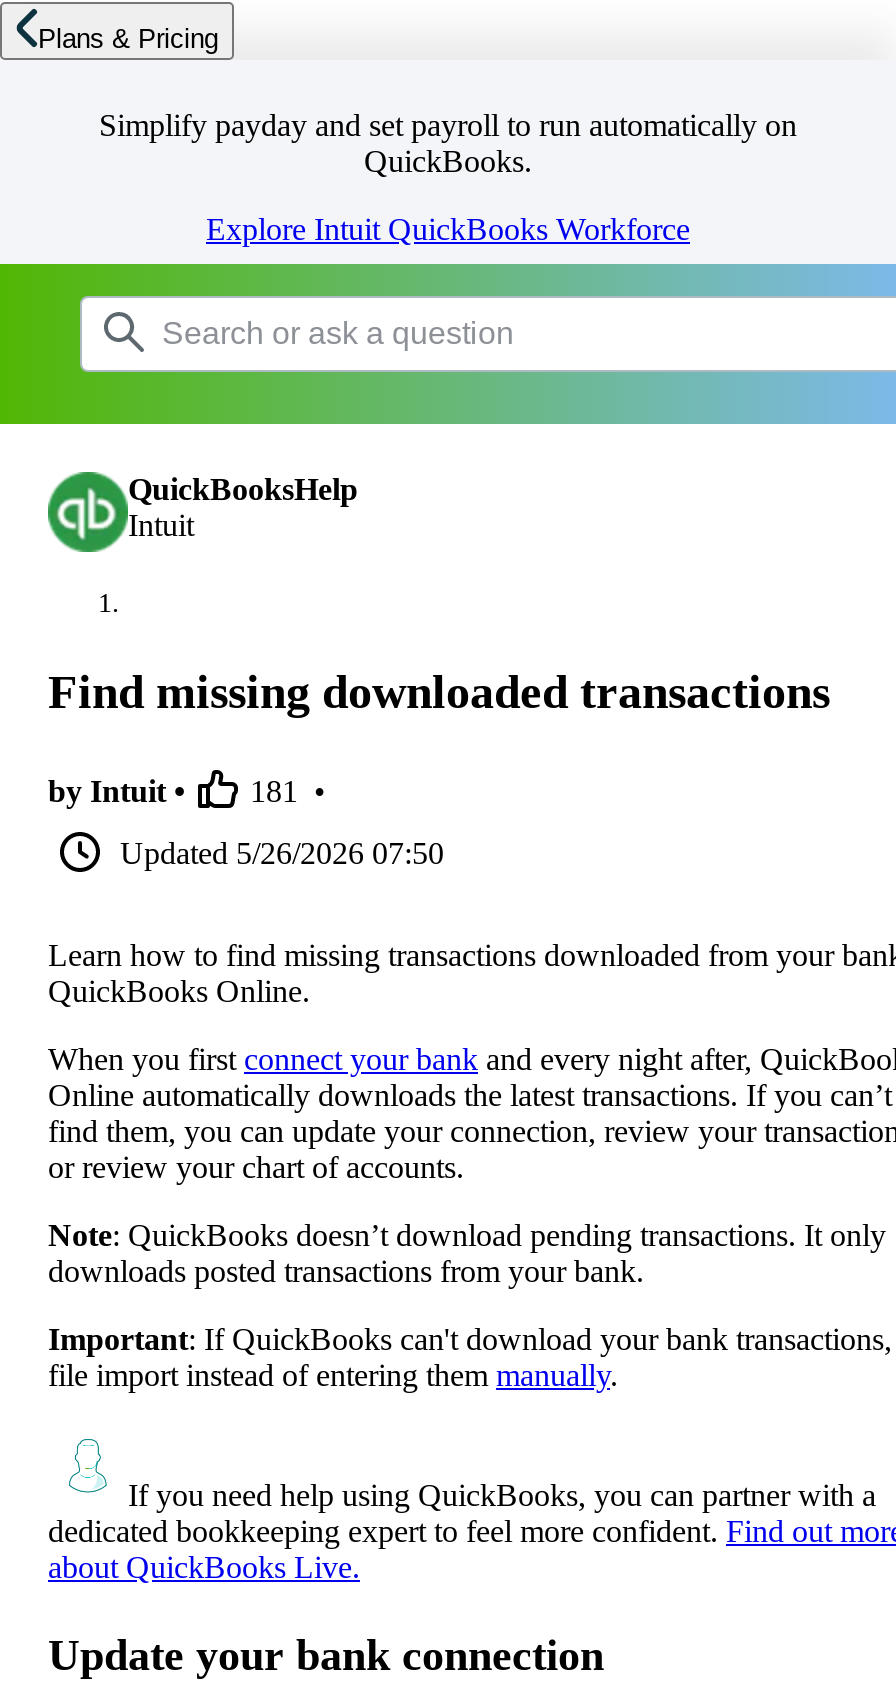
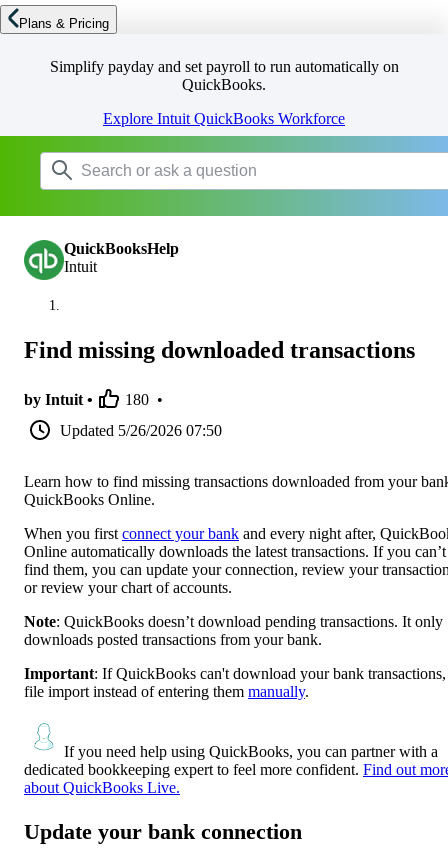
[48,774,326,808] by Intuit • 181 • -> [24,391,163,408] by Intuit • 180 •

